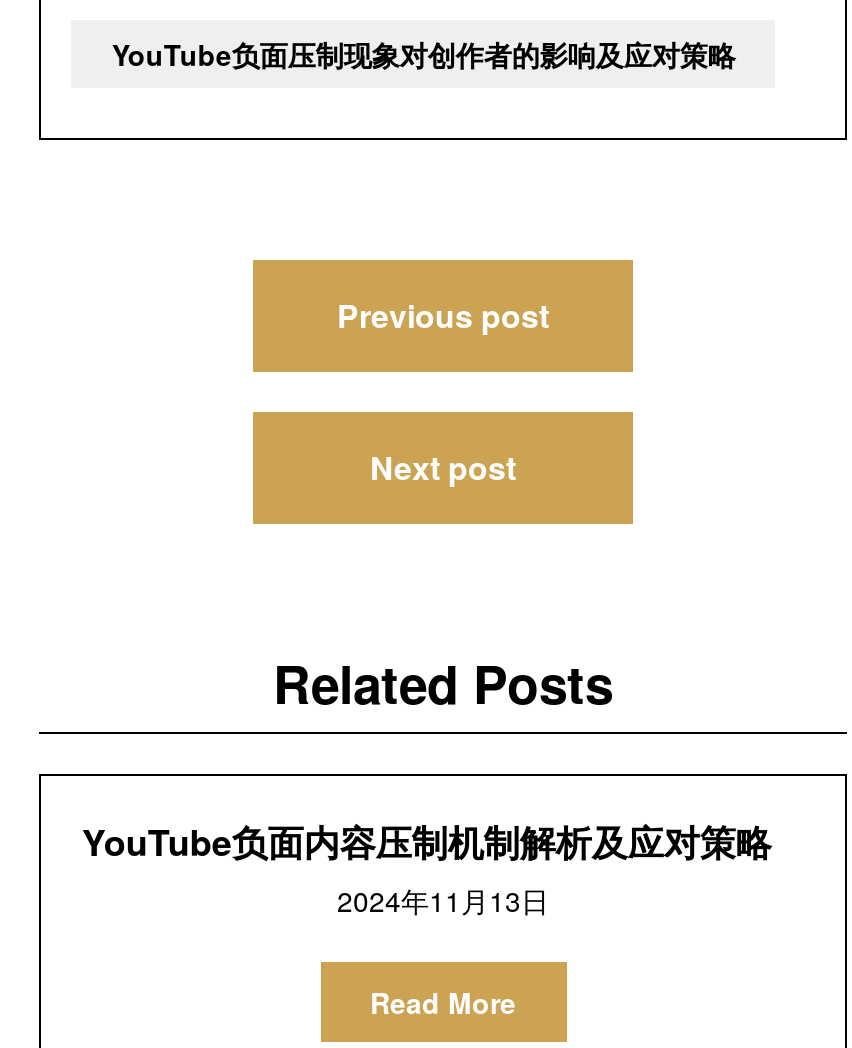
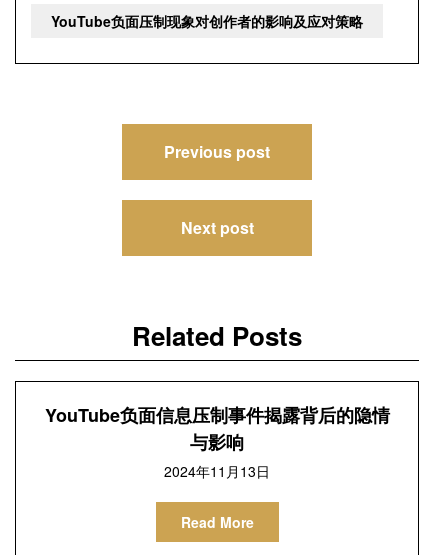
[82,816,772,868] YouTube负面内容压制机制解析及应对策略 -> [44,402,389,455] YouTube负面信息压制事件揭露背后的隐情 | 与影响

